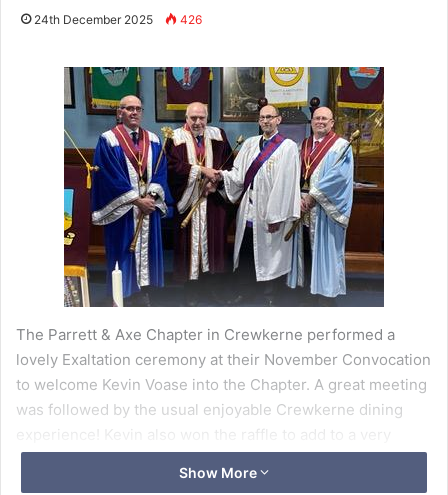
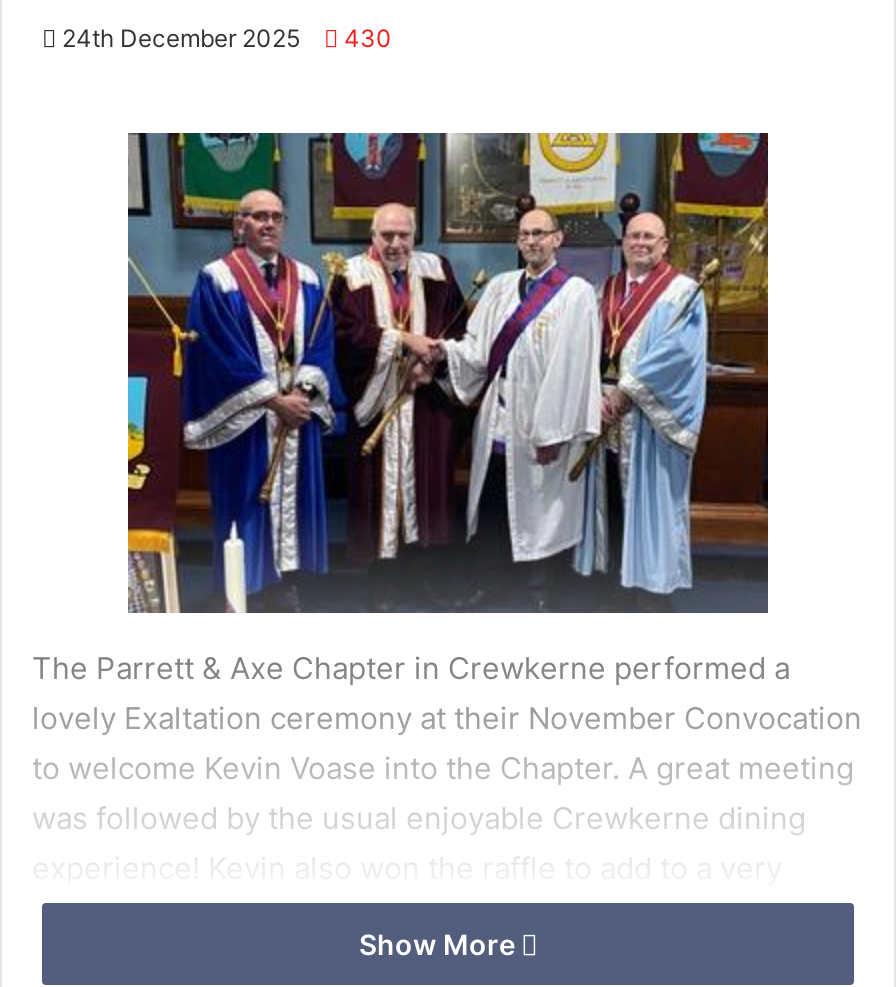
[34,12,202,27] 24th December 2025 426 -> [62,24,392,54] 24th December 2025 430

